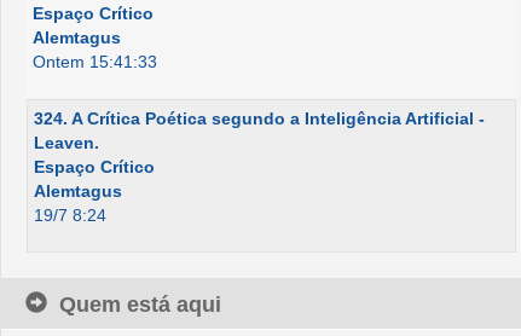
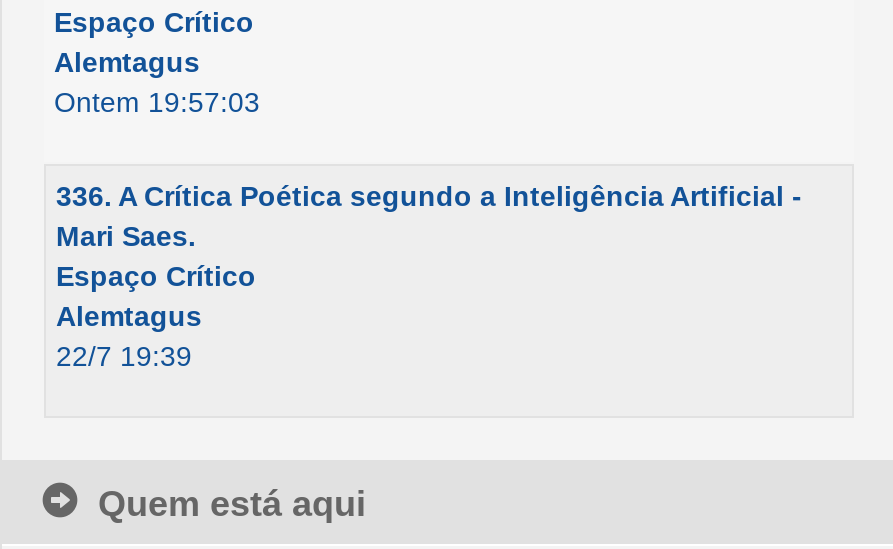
[33,52,157,71] Ontem 15:41:33 -> [54,86,260,118] Ontem 19:57:03
[34,109,485,152] 324. A Crítica Poética segundo a Inteligência Artificial - | Leaven. -> [56,180,802,252] 336. A Crítica Poética segundo a Inteligência Artificial - | Mari Saes.
[34,205,106,225] 19/7 8:24 -> [56,340,192,372] 22/7 19:39

